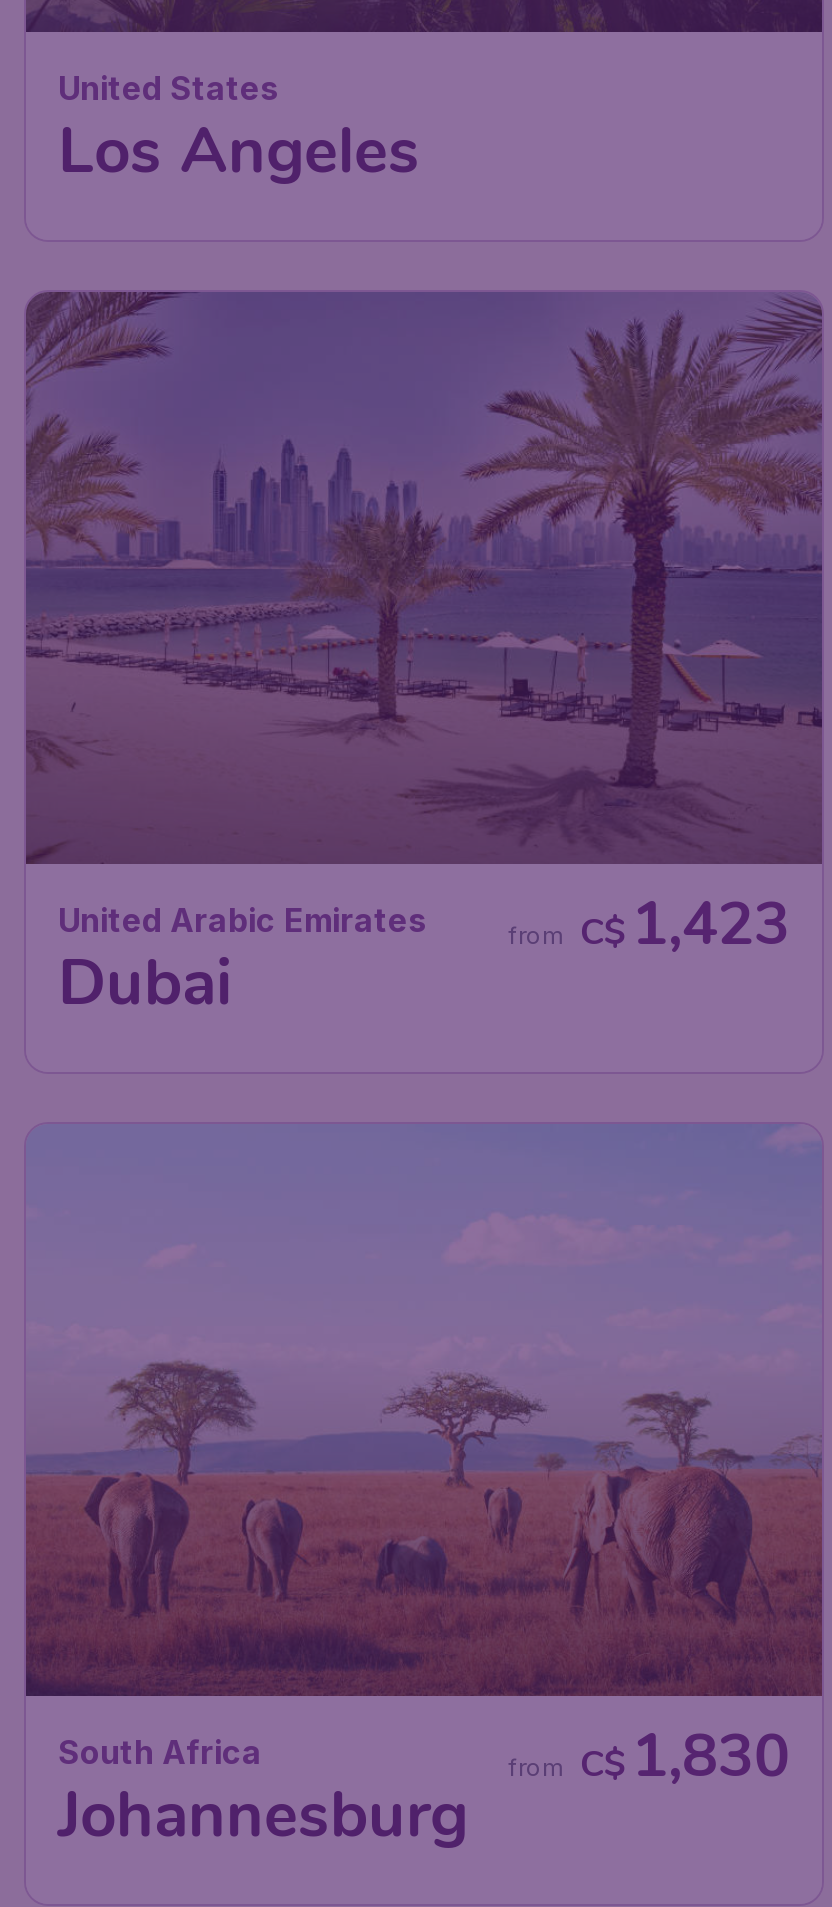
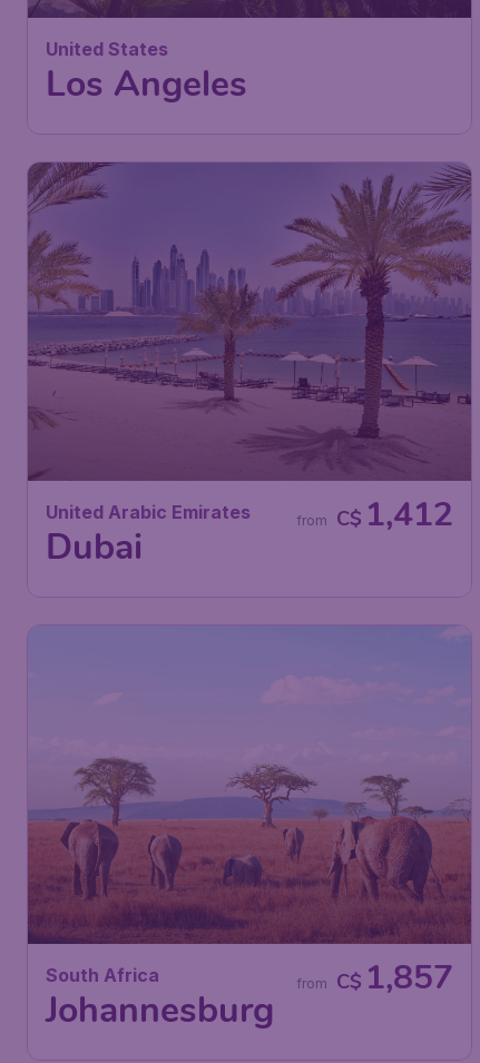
[508,884,790,966] from C$ 1,423 -> [296,492,453,538] from C$ 1,412
[508,1716,790,1798] from C$ 1,830 -> [296,955,453,1001] from C$ 1,857

